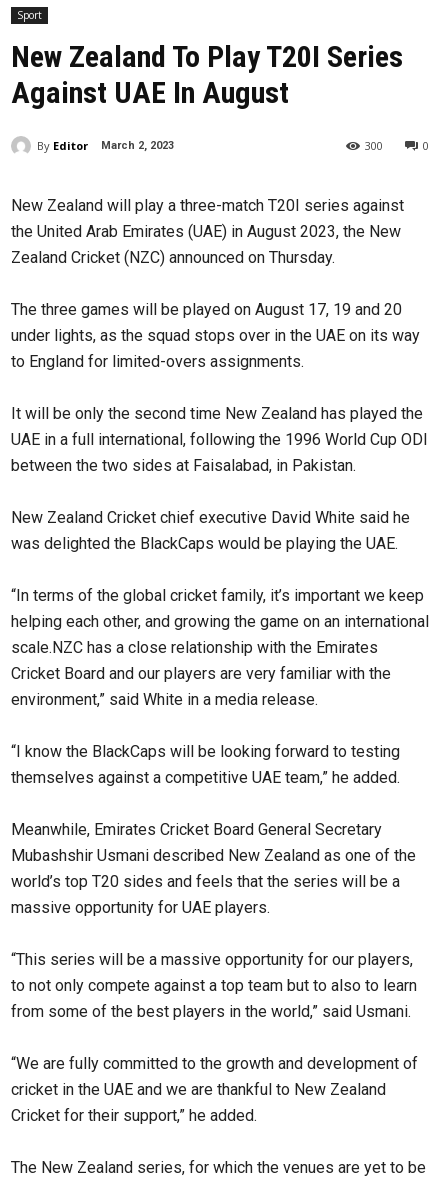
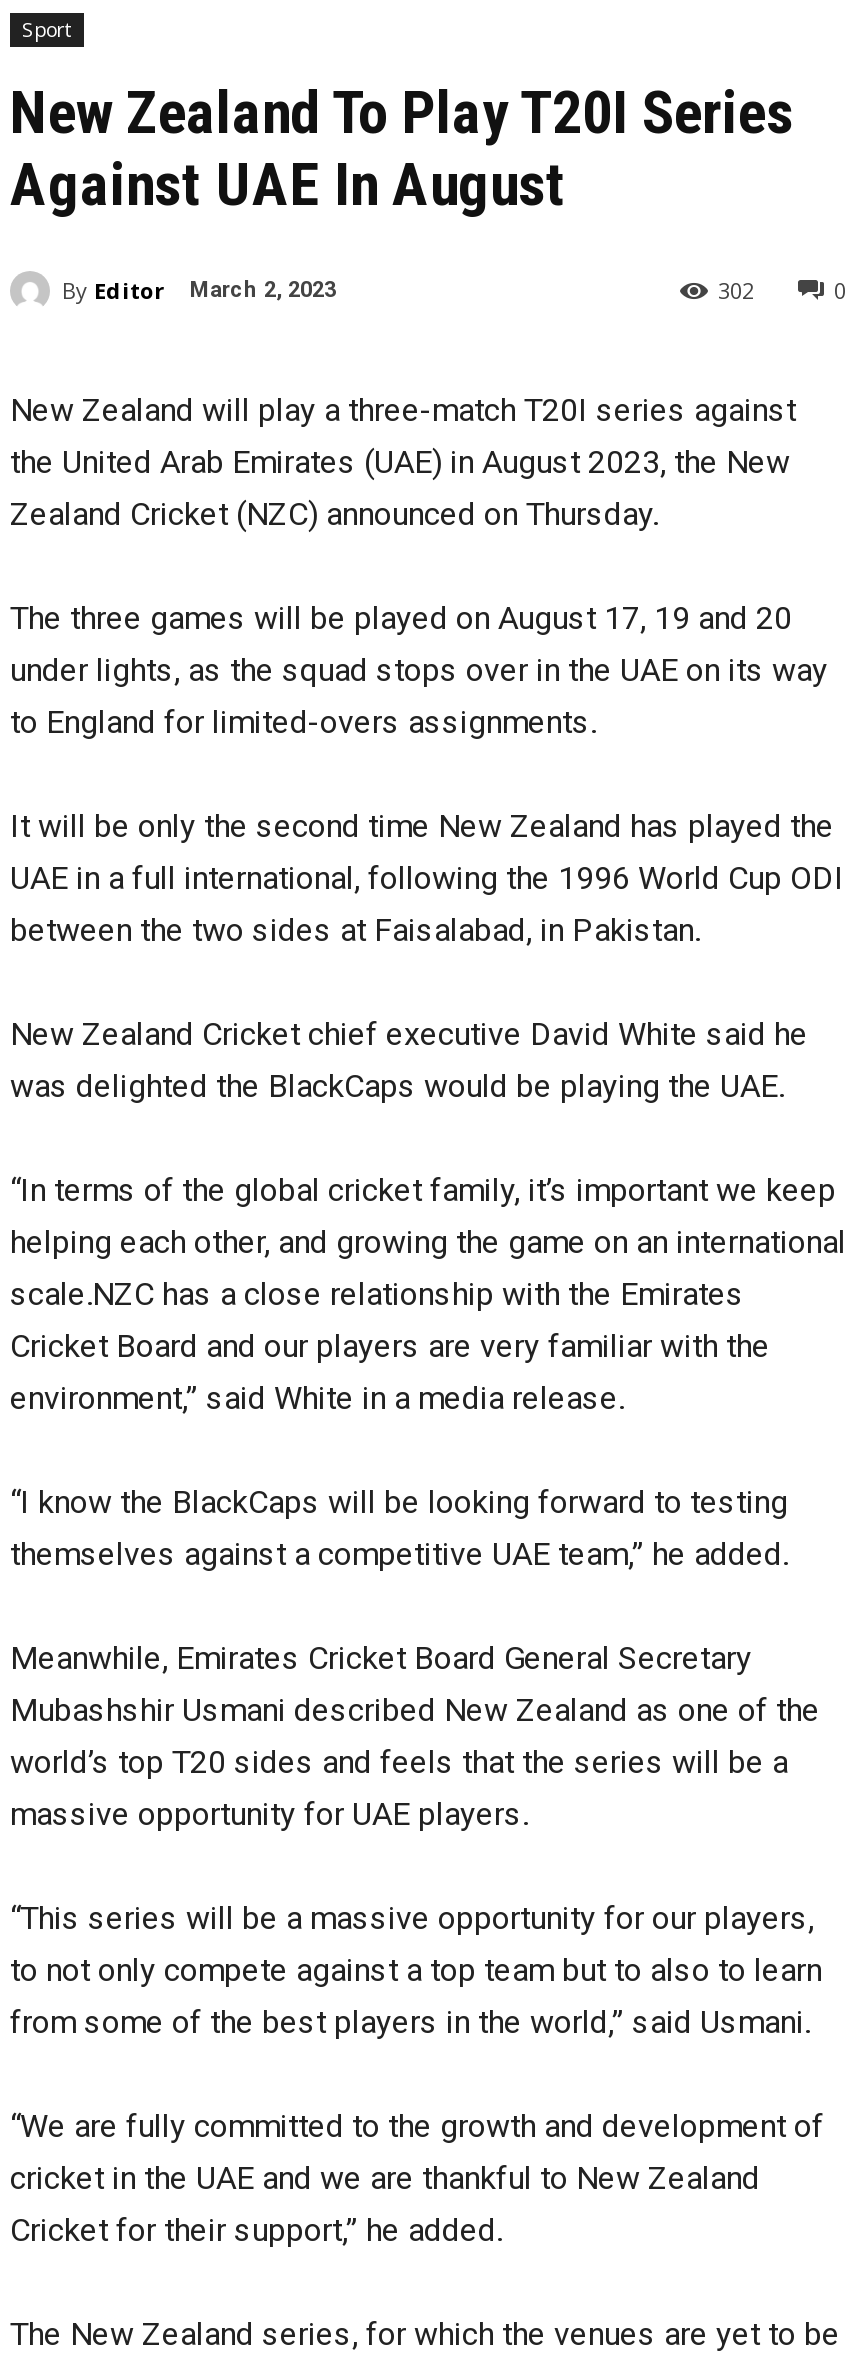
[365,138,383,153] 300 -> [718,275,754,305] 302

